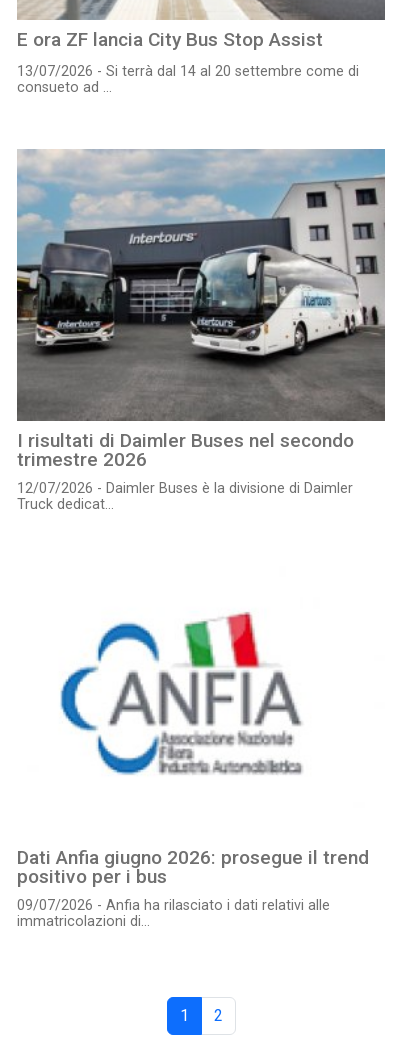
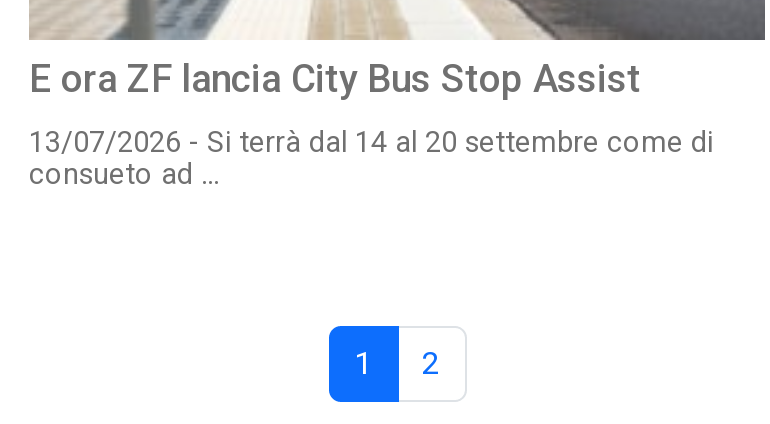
[16,148,385,513] [image] | I risultati di Daimler Buses nel secondo | trimestre 2026 | 12/07/2026 - Daimler Buses è la divisione di Daimler | Truck dedicat... -> none
[60,612,303,775] [image] -> none
[17,846,369,930] Dati Anfia giugno 2026: prosegue il trend | positivo per i bus | 09/07/2026 - Anfia ha rilasciato i dati relativi alle | immatricolazioni di... -> none

